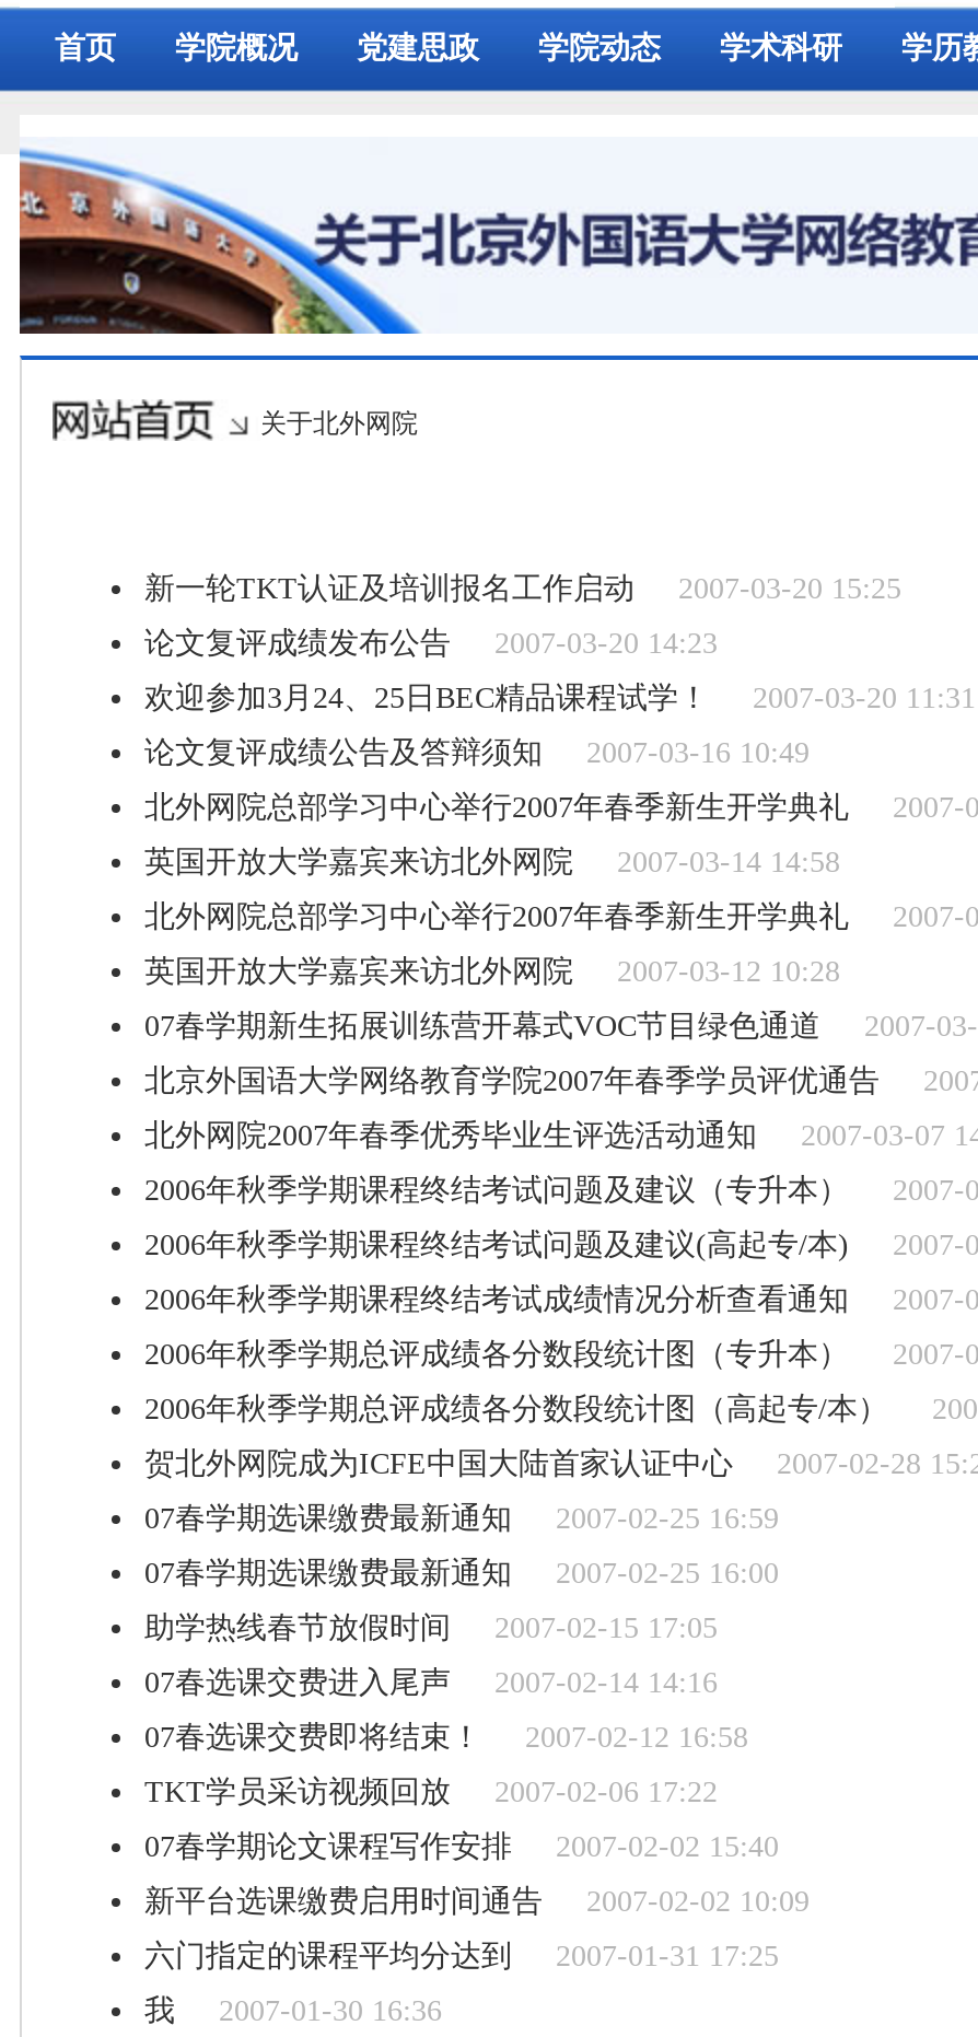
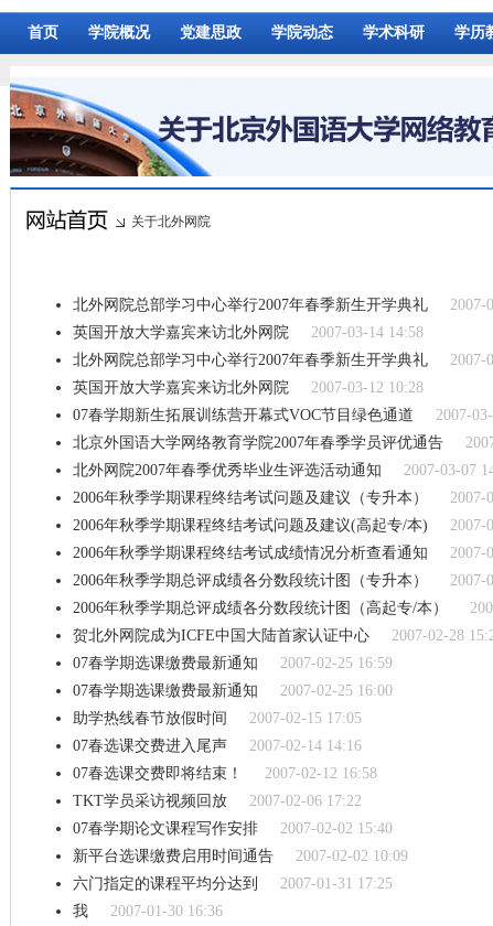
[144,572,976,769] 新一轮TKT认证及培训报名工作启动 | 2007-03-20 15:25 | 论文复评成绩发布公告 | 2007-03-20 14:23 | 欢迎参加3月24、25日BEC精品课程试学！ | 2007-03-20 11:31 | 论文复评成绩公告及答辩须知 | 2007-03-16 10:49 -> none

